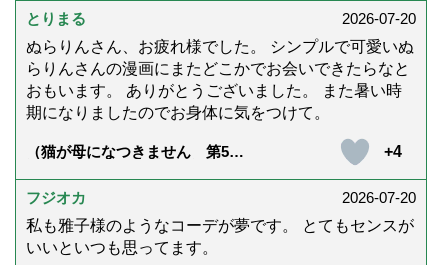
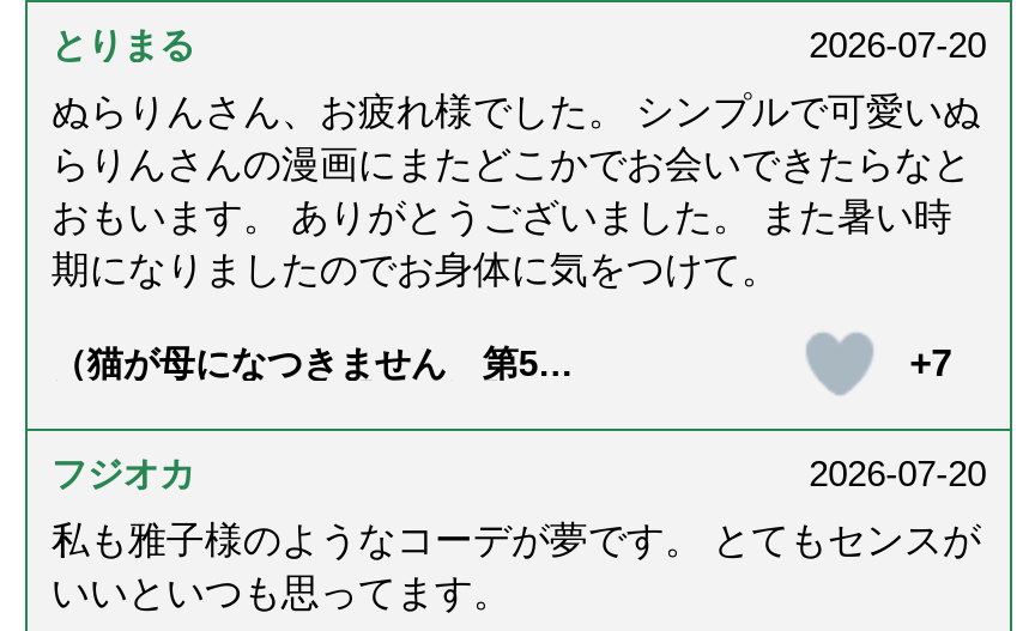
[384,142,402,159] +4 -> [909,341,953,382] +7

